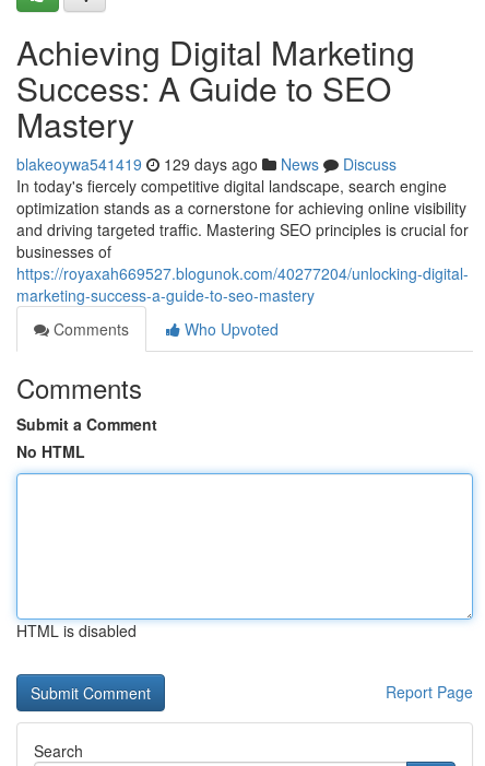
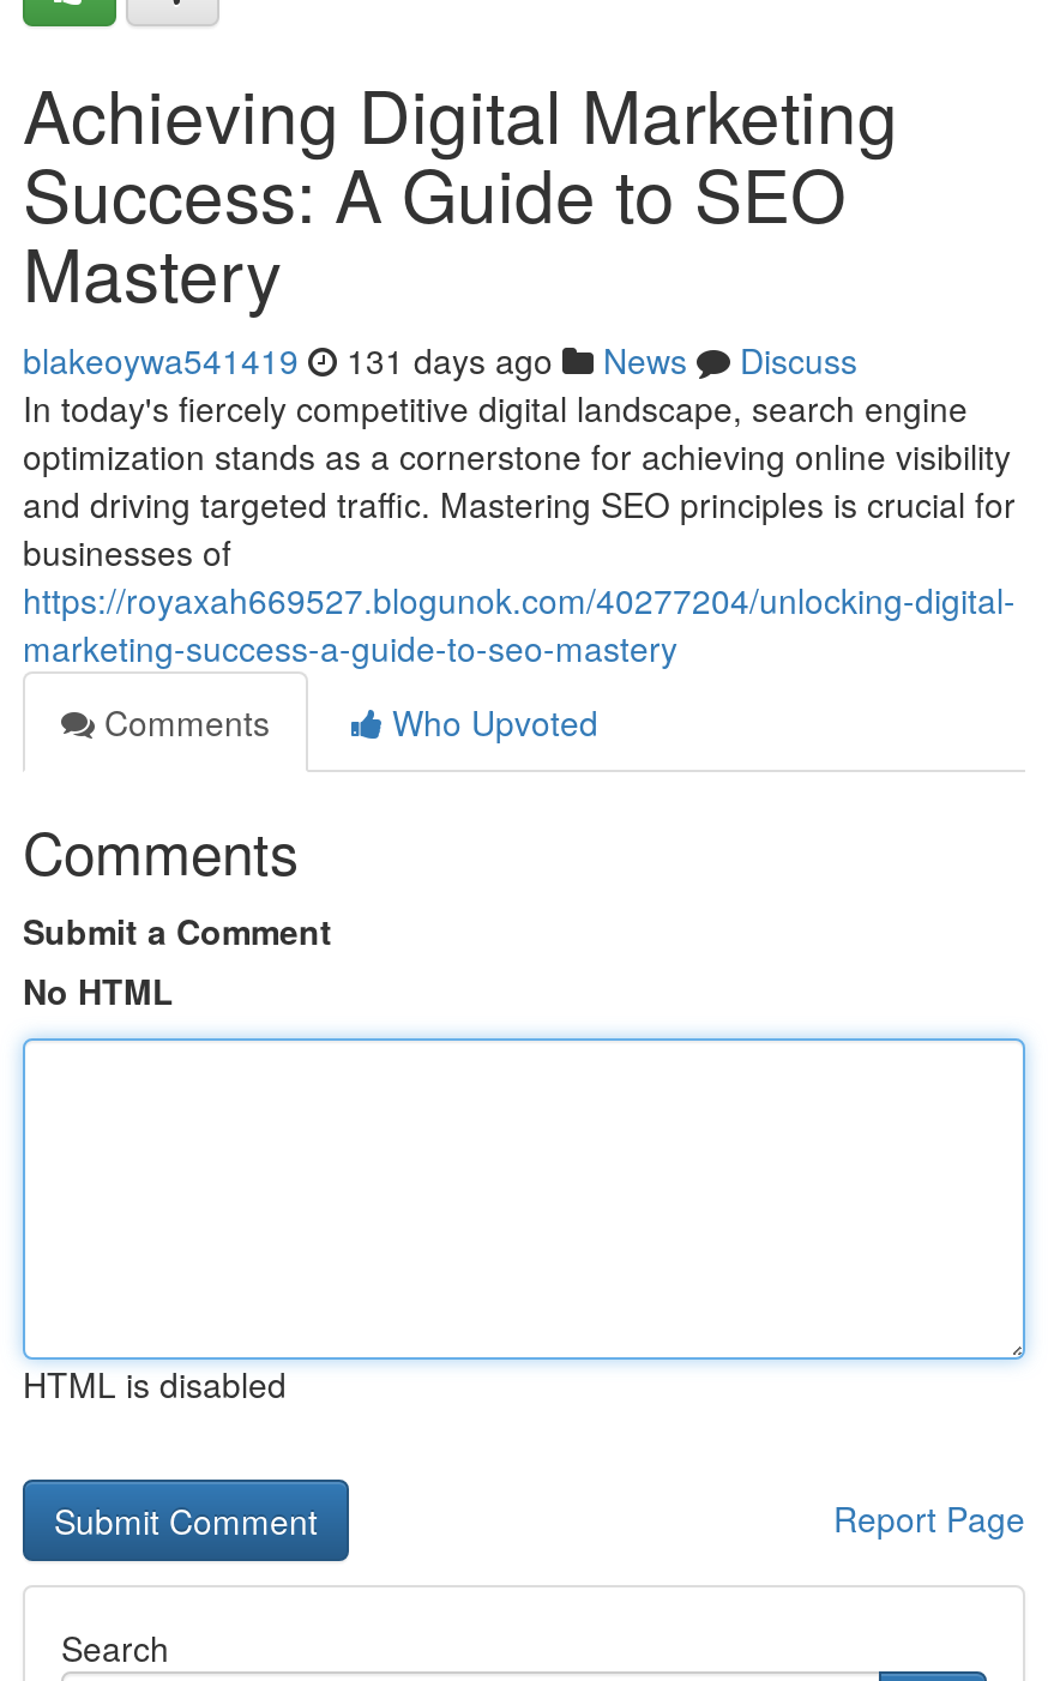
[16,153,397,175] blakeoywa541419 129 days ago News Discuss -> [23,336,857,384] blakeoywa541419 131 days ago News Discuss

